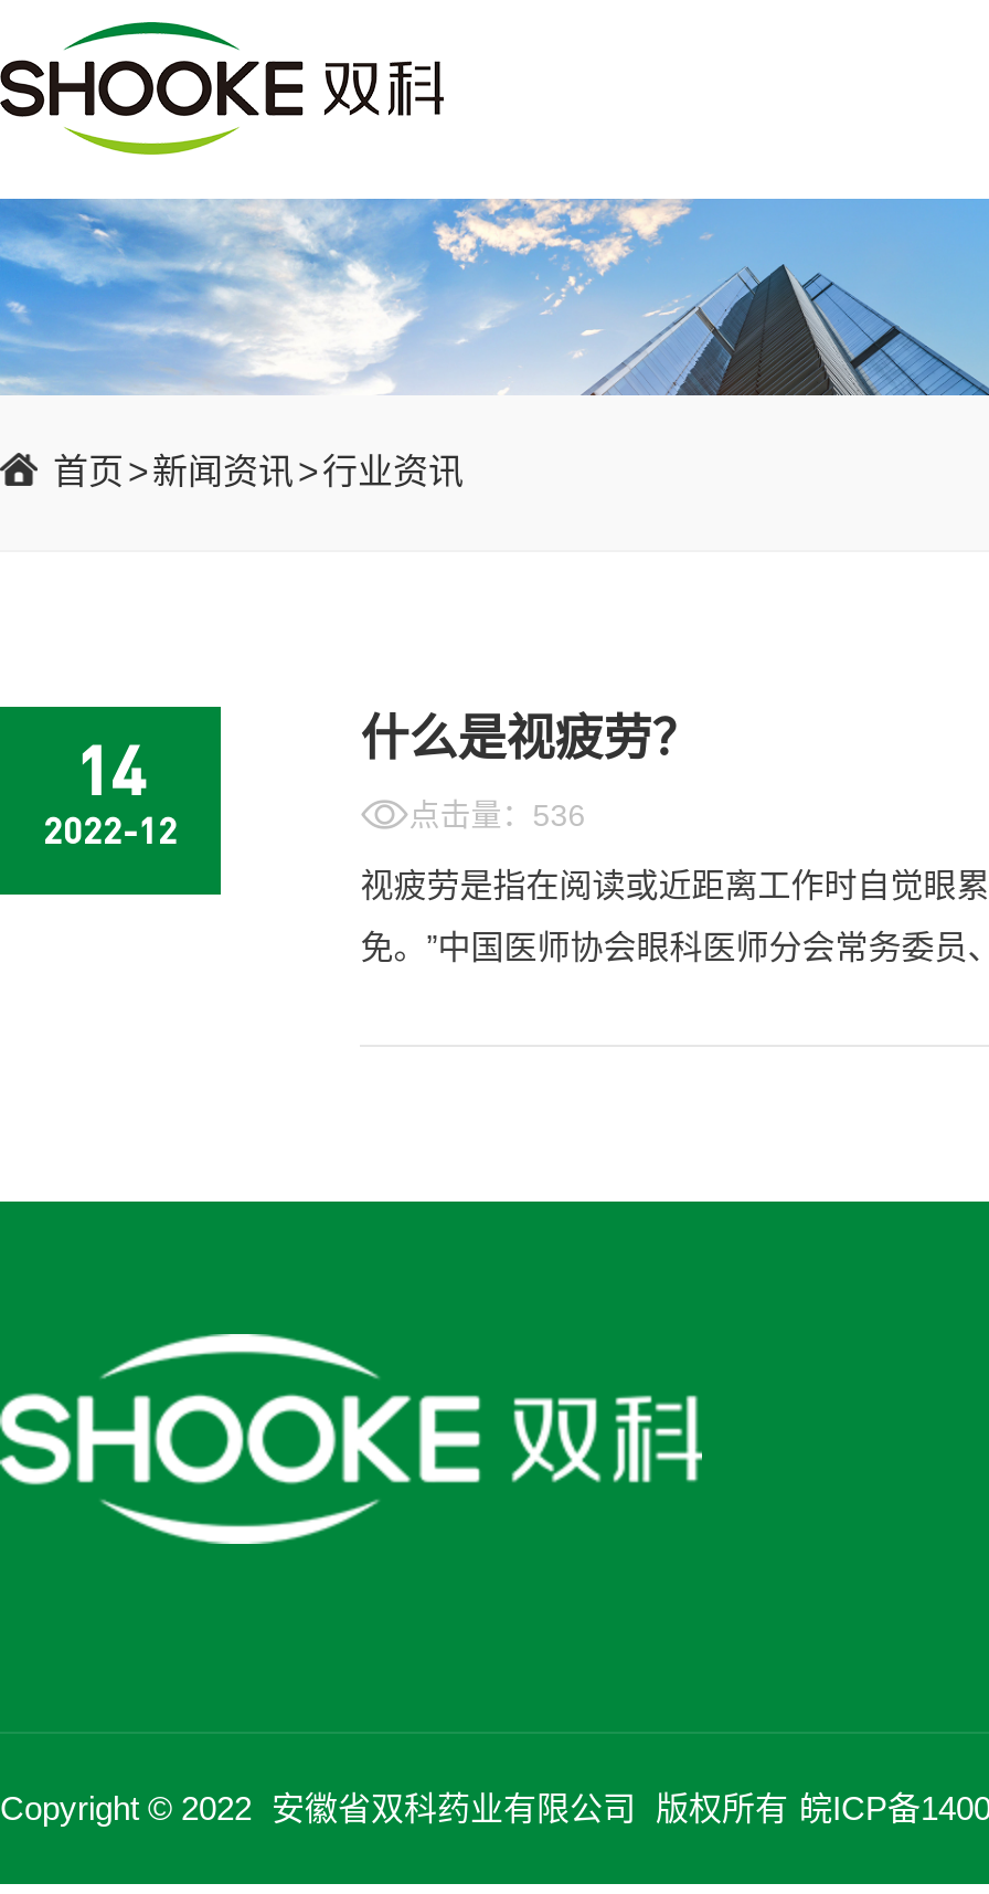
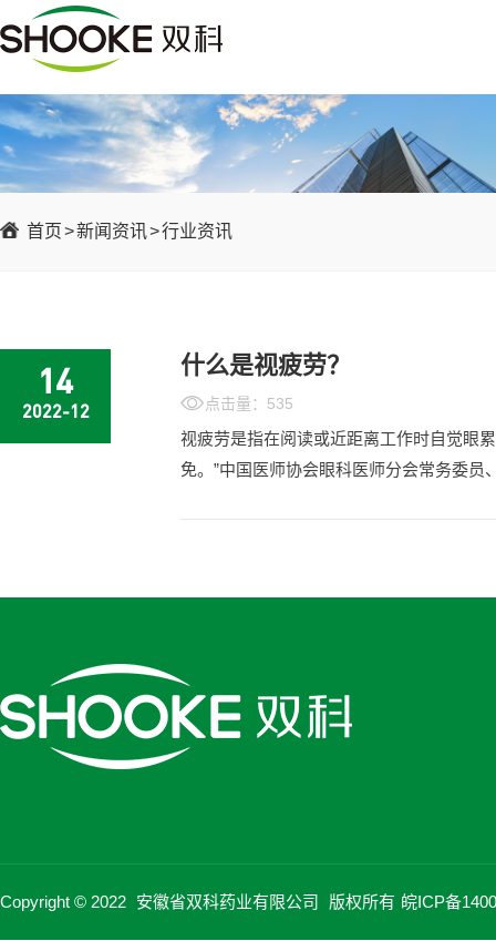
[409,797,585,833] 点击量：536 -> [205,395,294,412] 点击量：535

